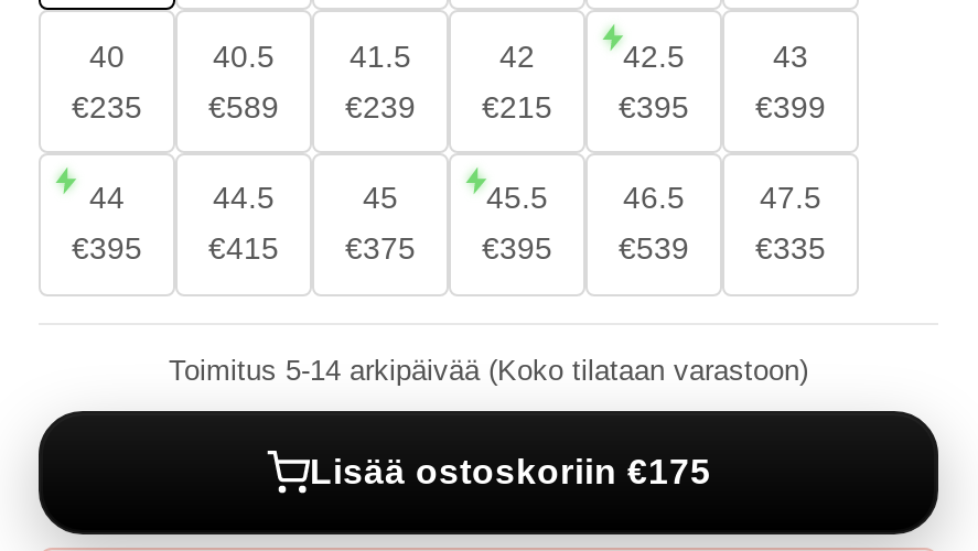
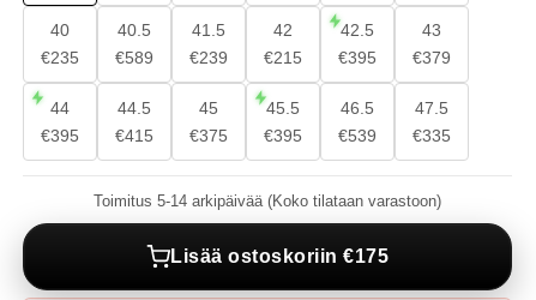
[72,88,826,123] €235 €589 €239 €215 €395 €399 -> [41,48,451,67] €235 €589 €239 €215 €395 €379

